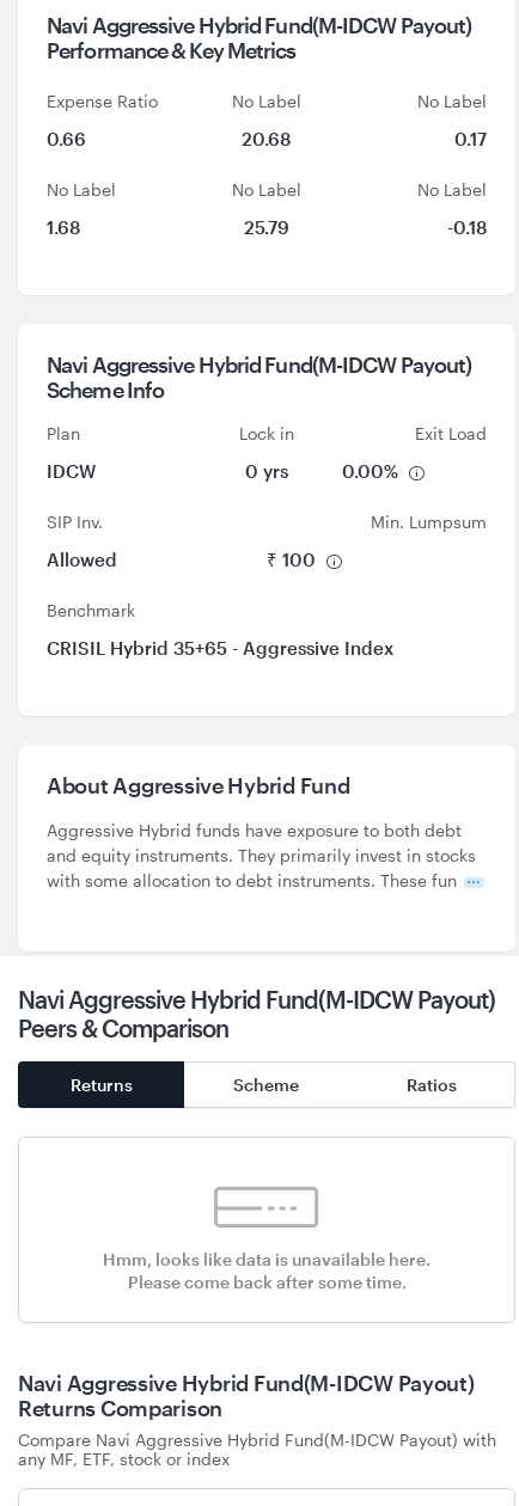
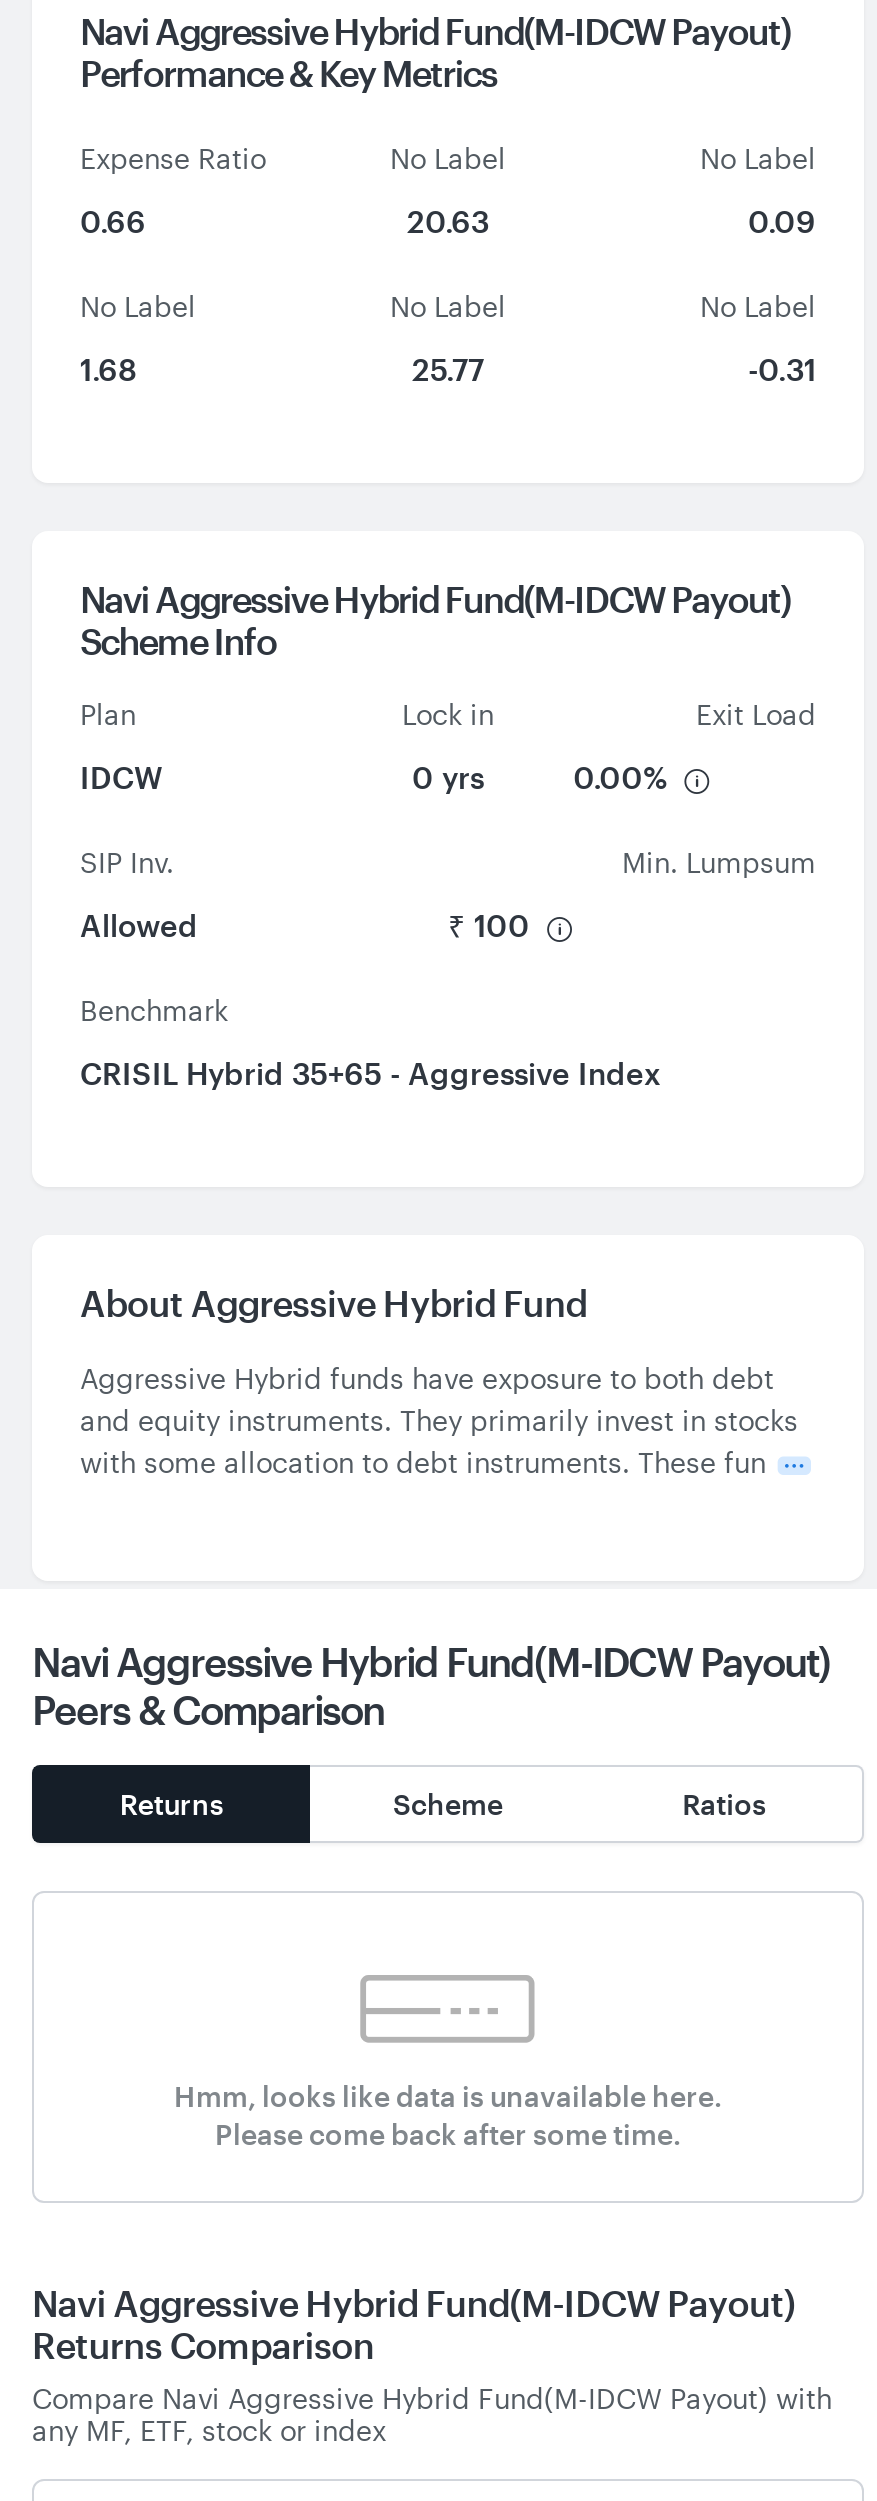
[242,128,291,149] 20.68 -> [407,203,489,239] 20.63
[454,128,487,149] 0.17 -> [748,203,816,239] 0.09
[244,216,289,238] 25.79 -> [412,351,484,387] 25.77
[447,216,487,238] -0.18 -> [748,351,816,387] -0.31

